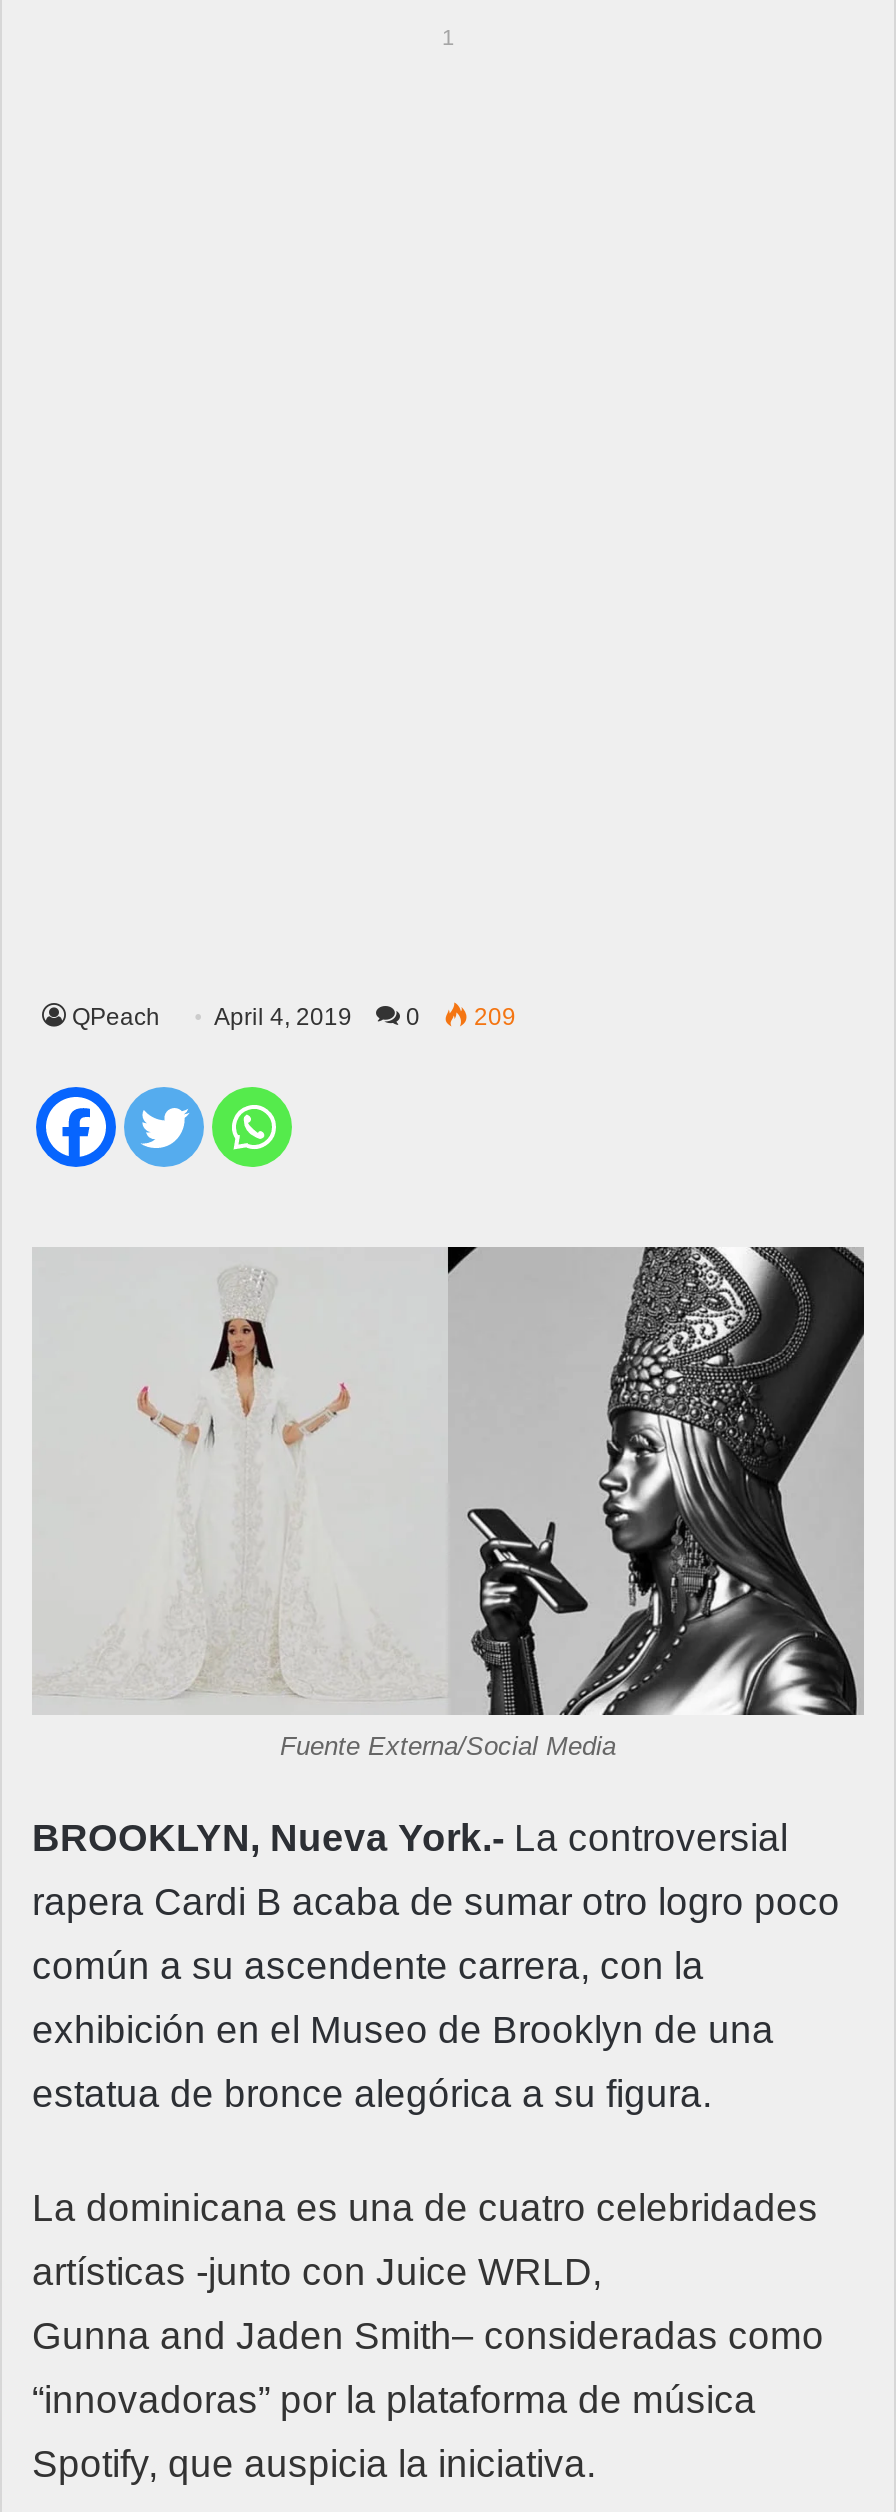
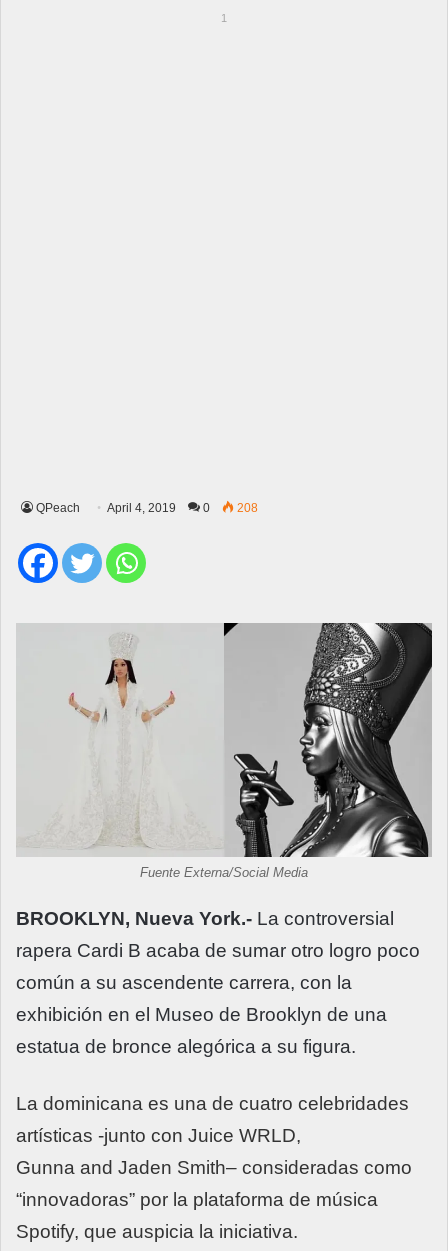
[72,1002,516,1030] QPeach April 4, 2019 0 209 -> [36,501,258,515] QPeach April 4, 2019 0 208

